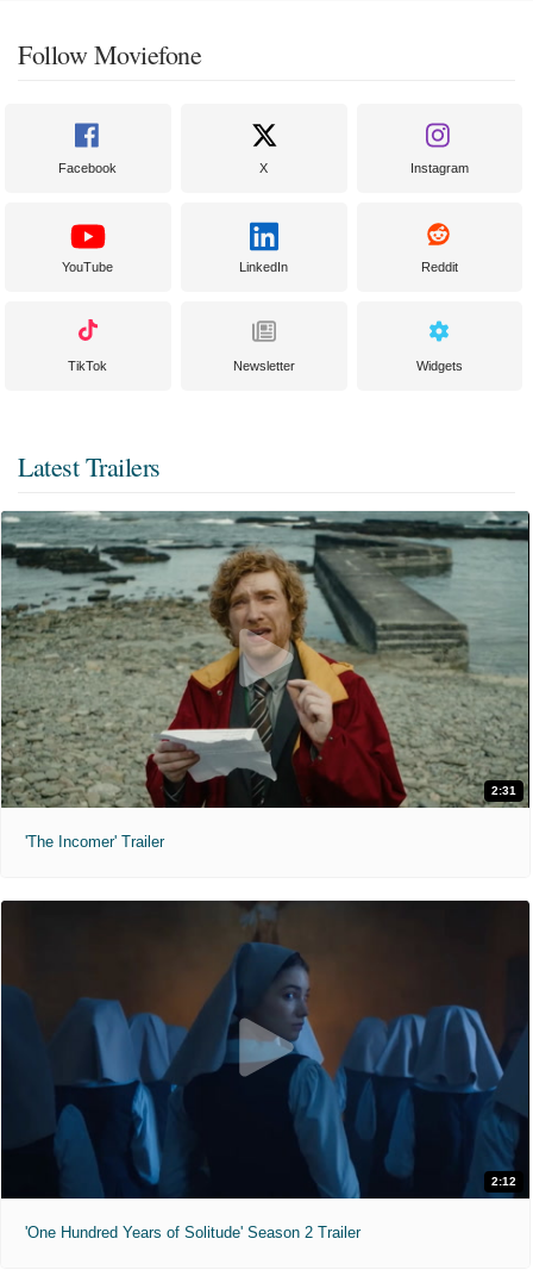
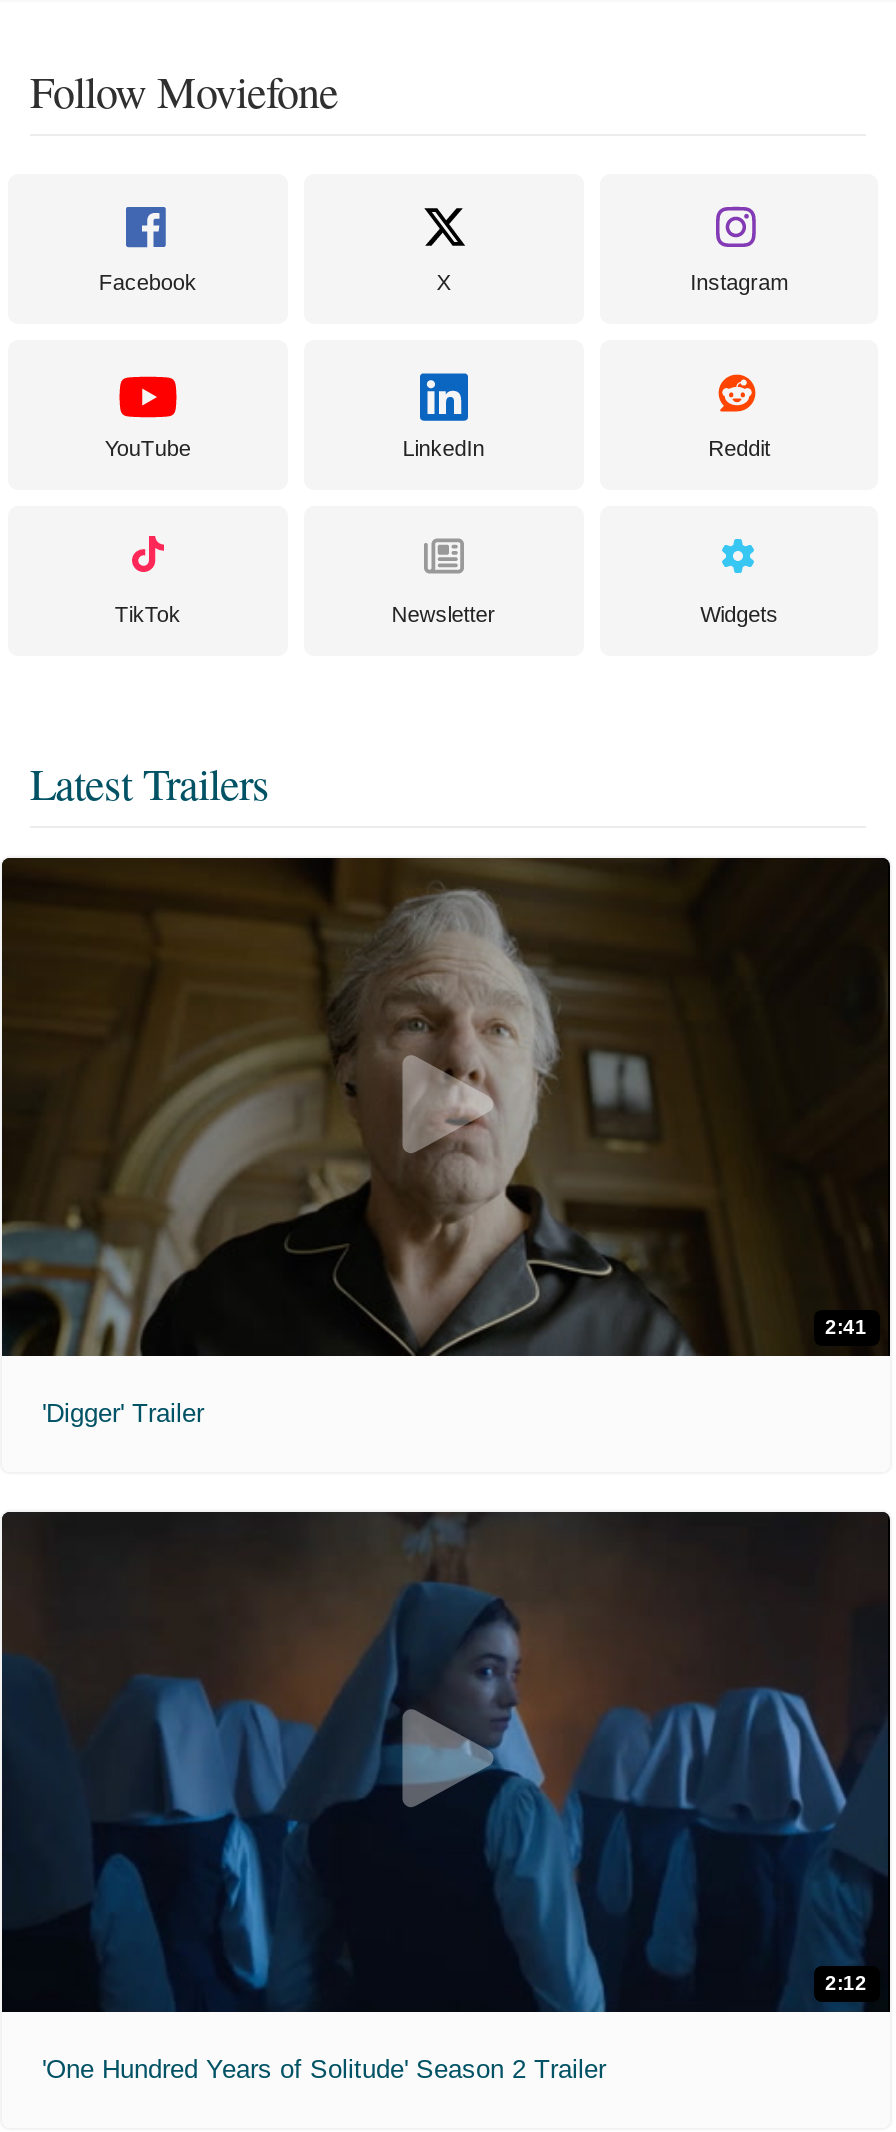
[4,510,529,809] [image] | 2:31 -> [6,856,890,1358] [image] | 2:41
[25,833,164,851] 'The Incomer' Trailer -> [42,1399,204,1429] 'Digger' Trailer

